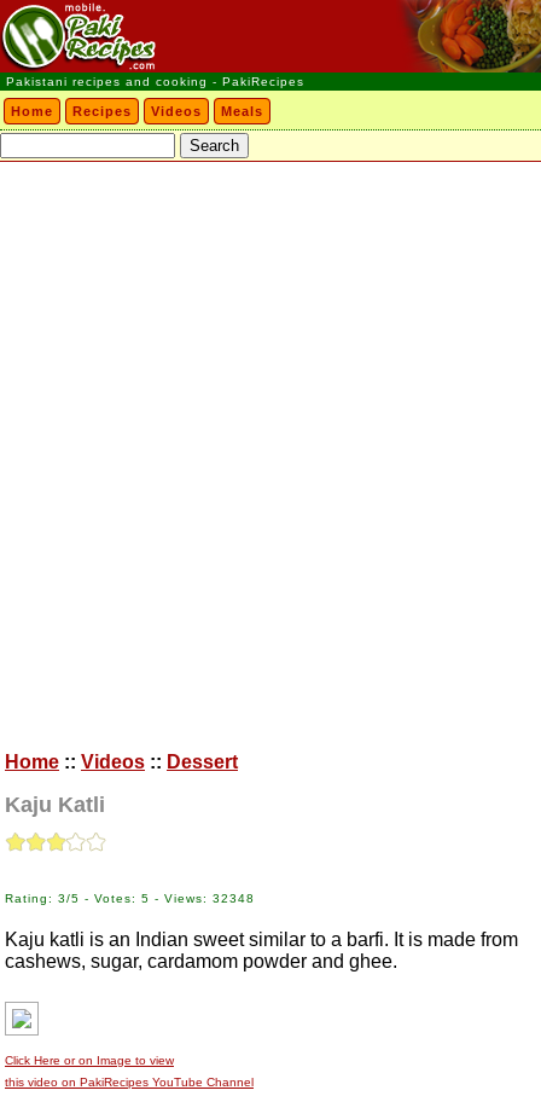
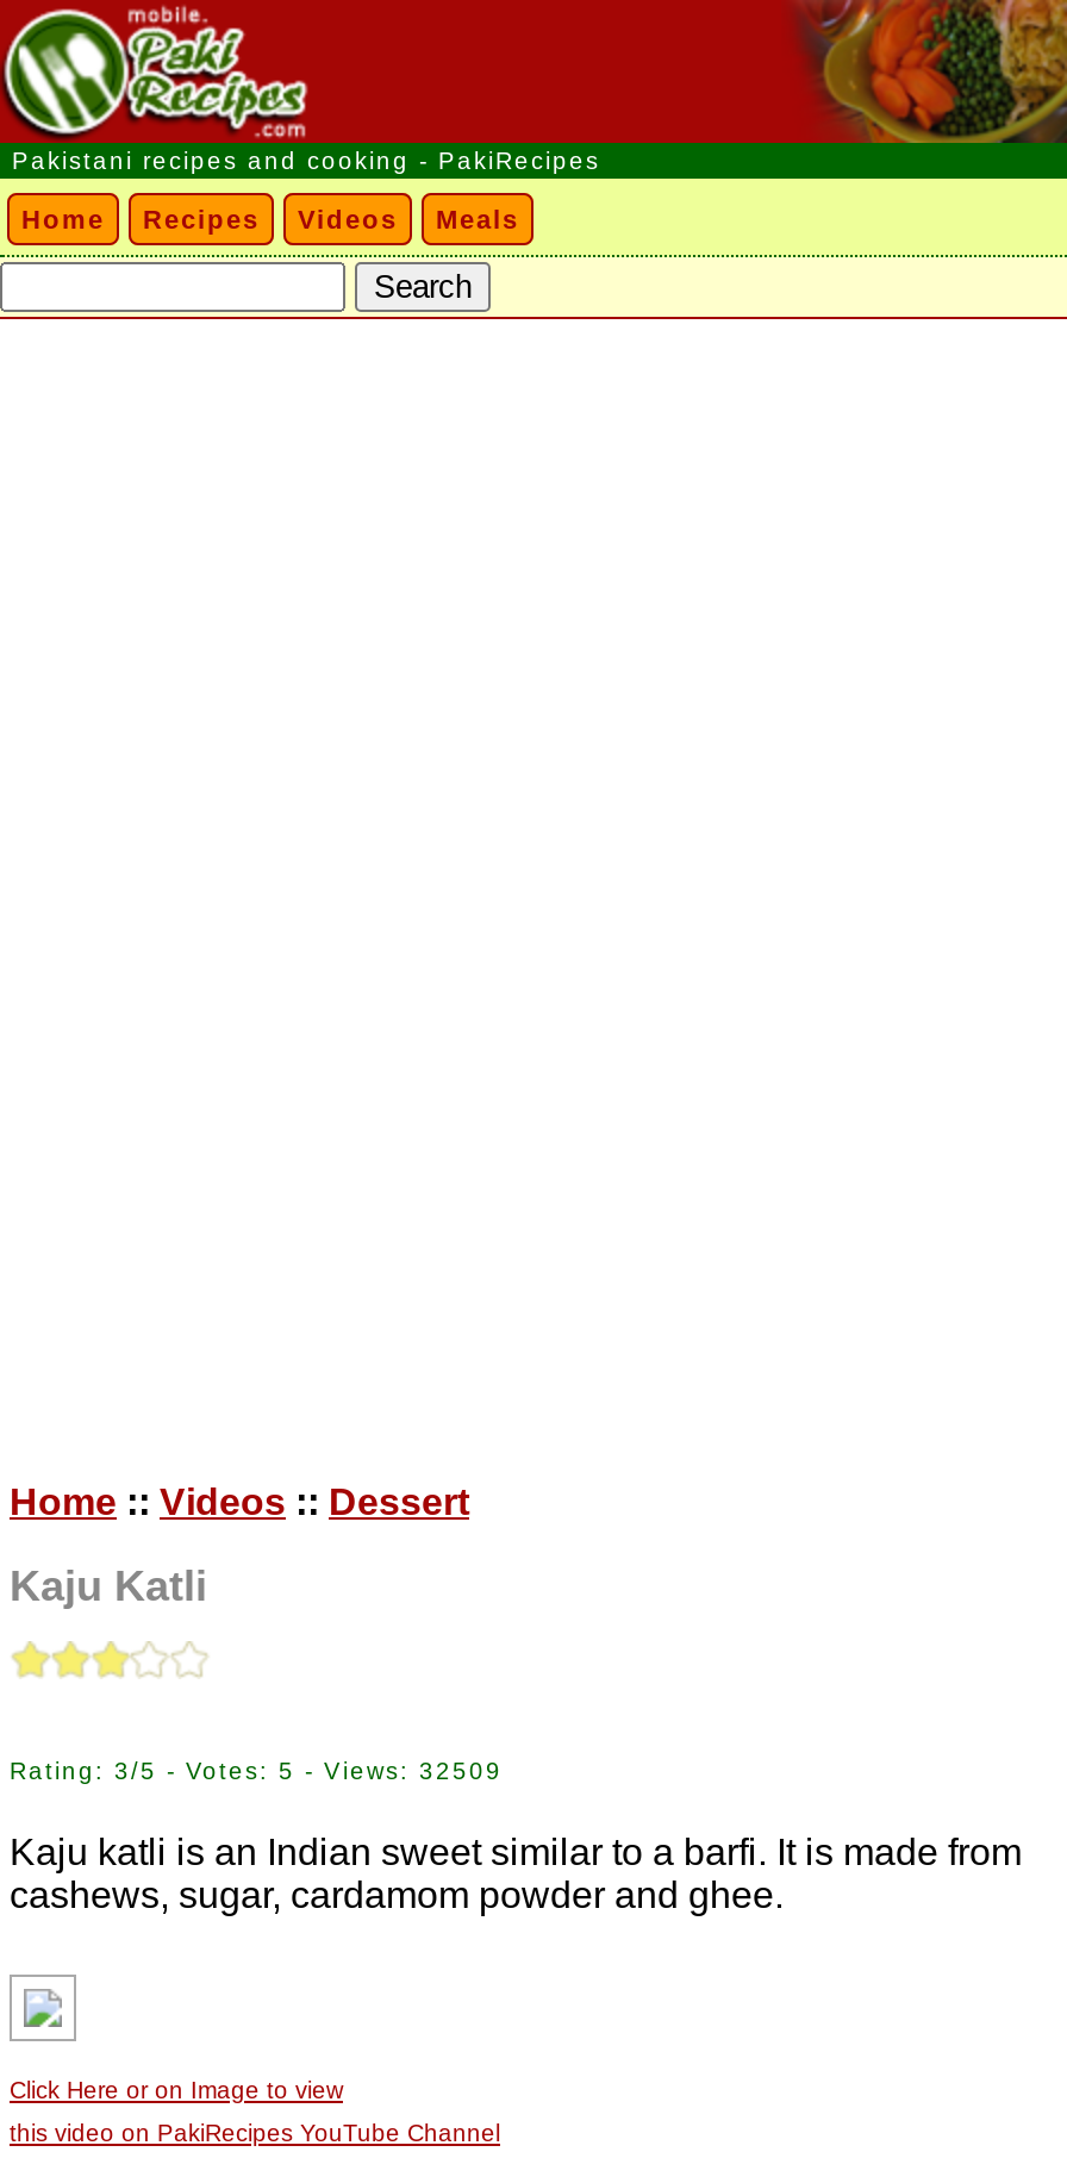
[5,892,255,905] Rating: 3/5 - Votes: 5 - Views: 32348 -> [10,1758,503,1784] Rating: 3/5 - Votes: 5 - Views: 32509

